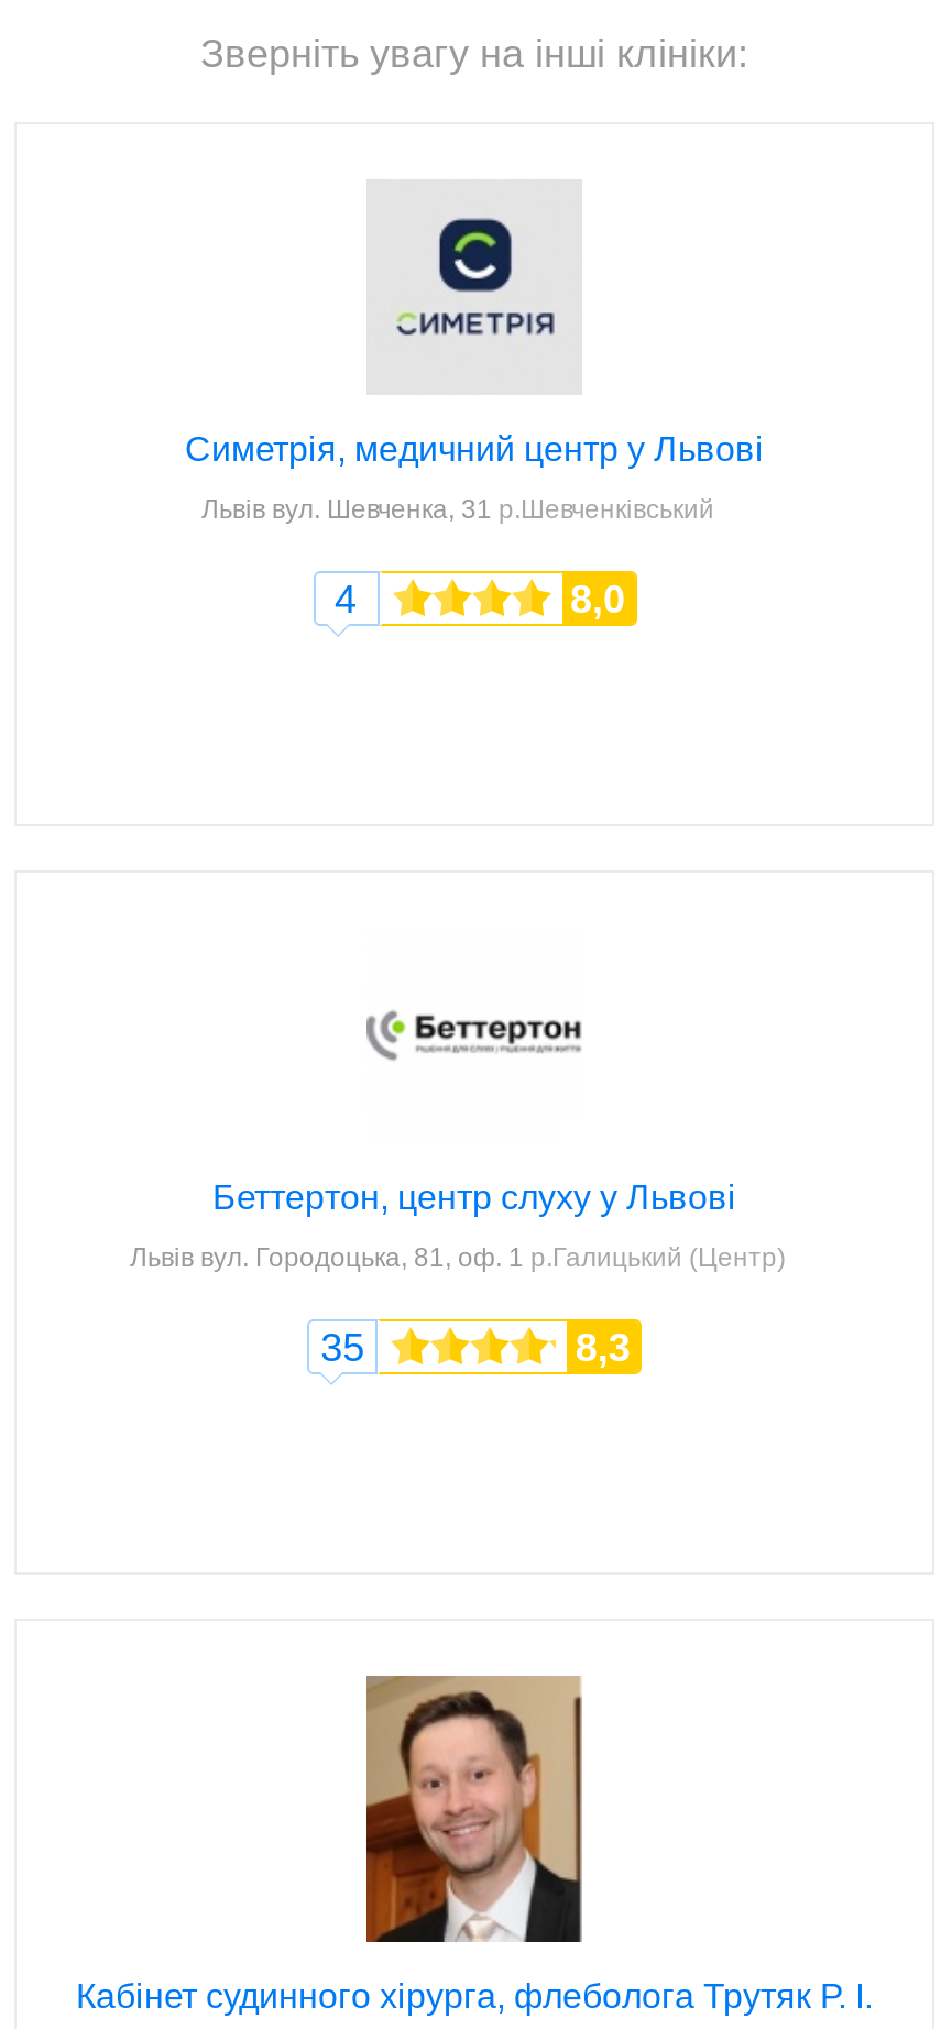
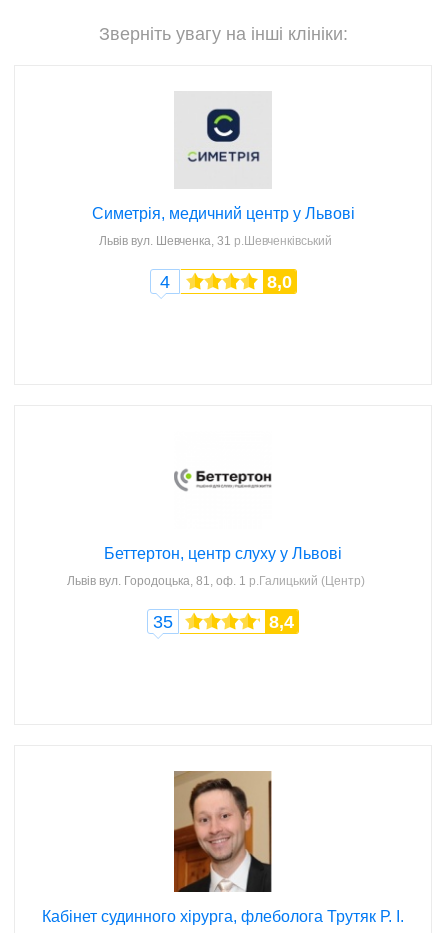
[575,1325,630,1369] 8,3 -> [269,612,294,632] 8,4

